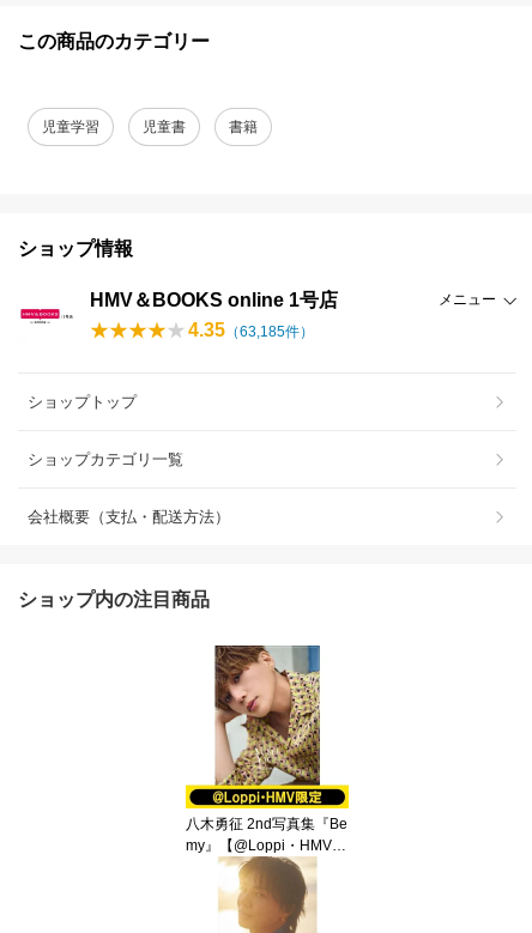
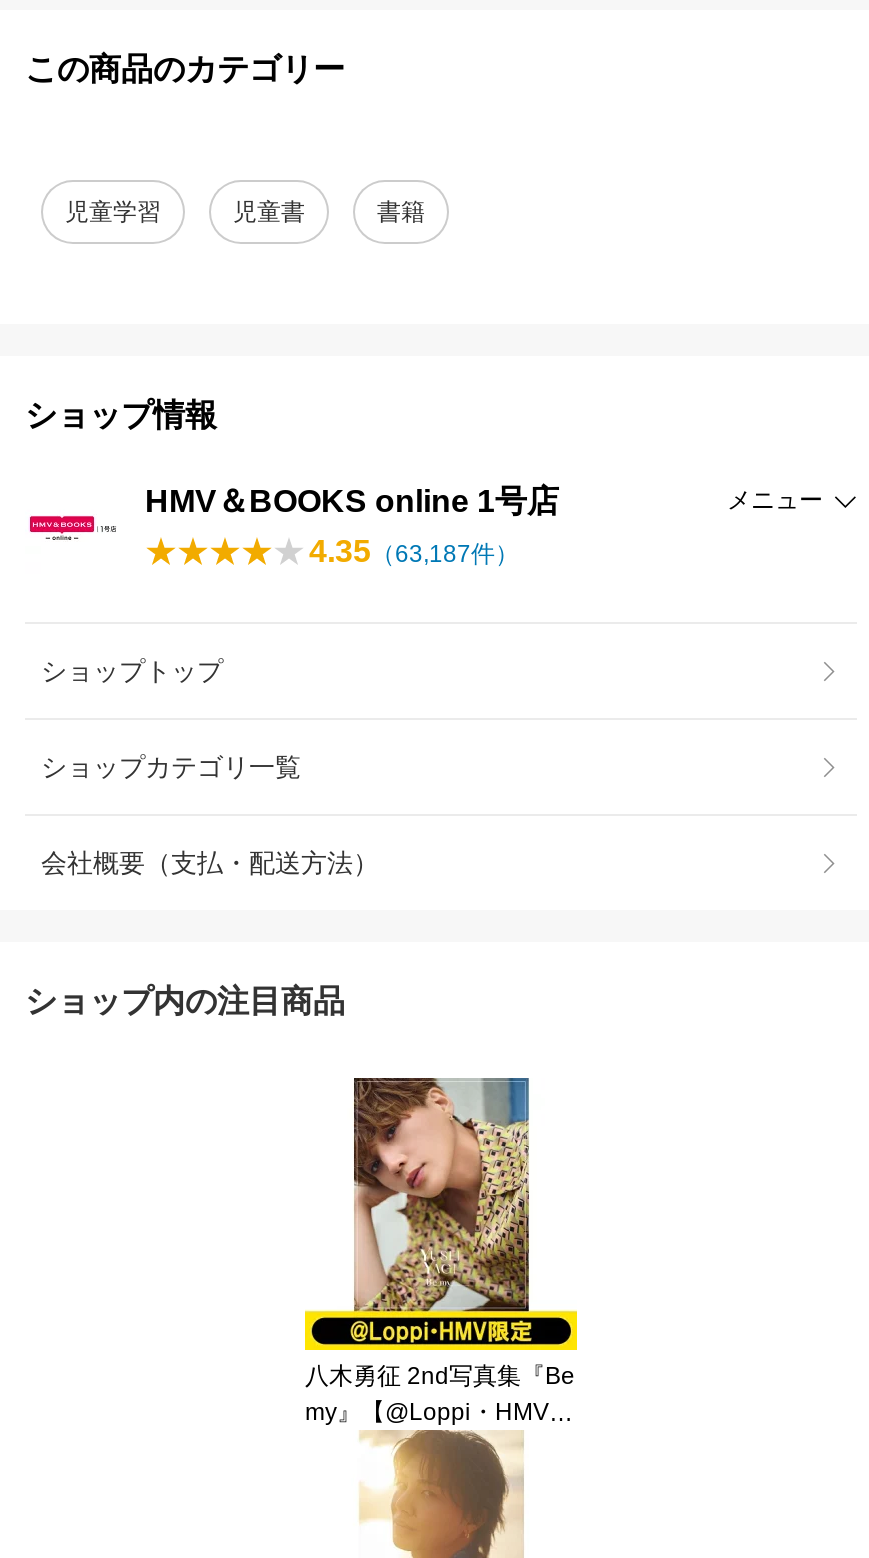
[188,320,314,341] 4.35（63,185件） -> [309,535,519,569] 4.35（63,187件）

